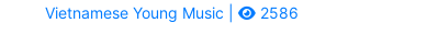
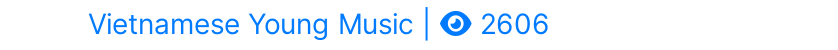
[256,3,299,22] 2586 -> [472,5,550,39] 2606

